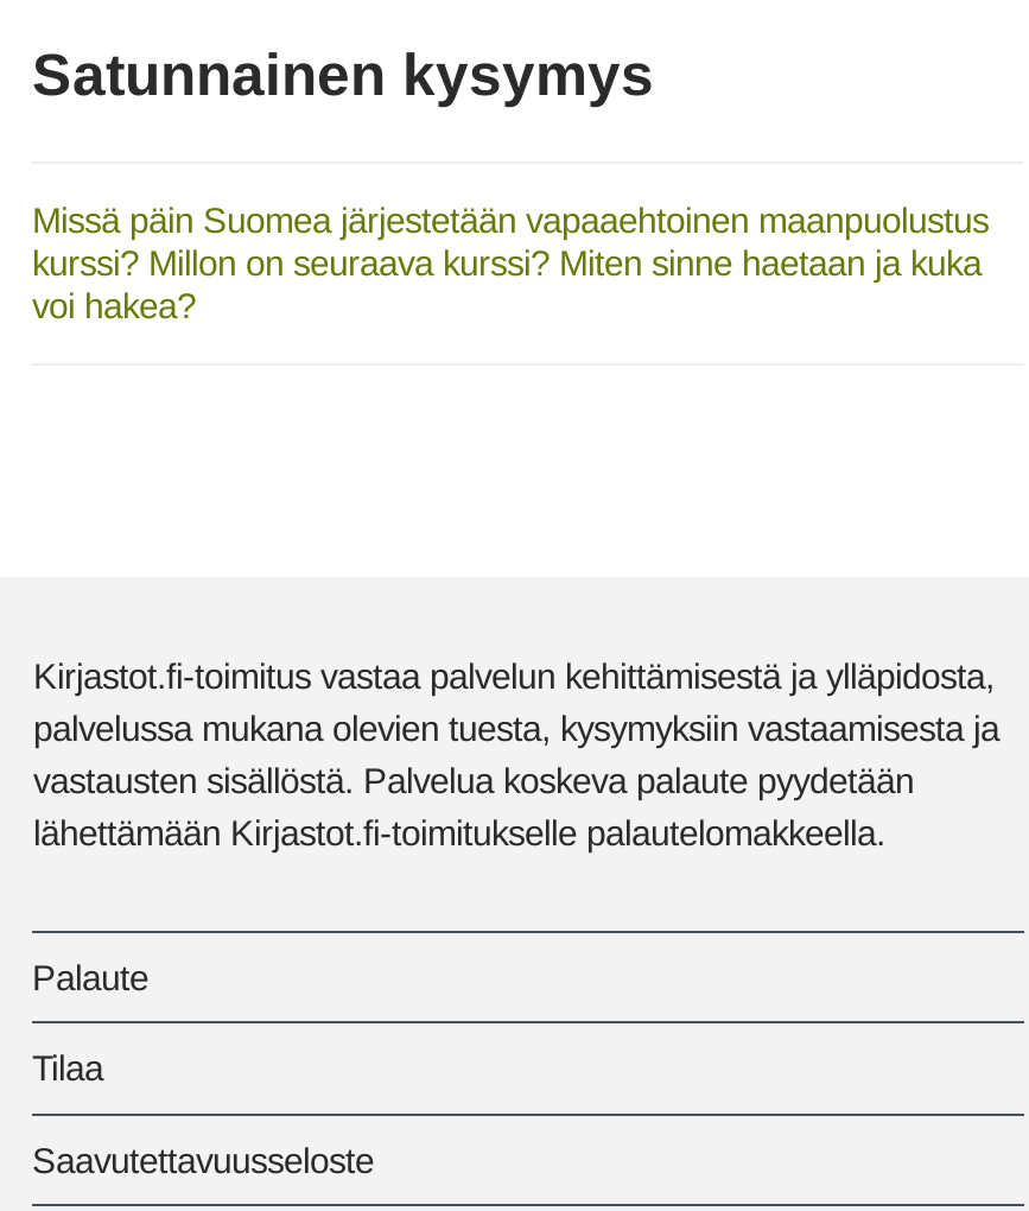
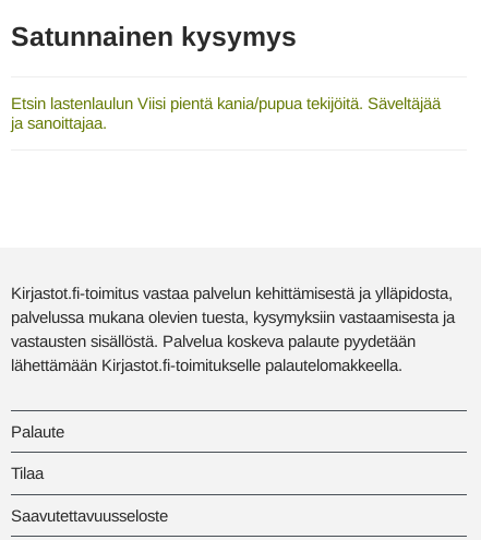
[32,199,989,324] Missä päin Suomea järjestetään vapaaehtoinen maanpuolustus | kurssi? Millon on seuraava kurssi? Miten sinne haetaan ja kuka | voi hakea? -> [11,93,441,132] Etsin lastenlaulun Viisi pientä kania/pupua tekijöitä. Säveltäjää | ja sanoittajaa.

